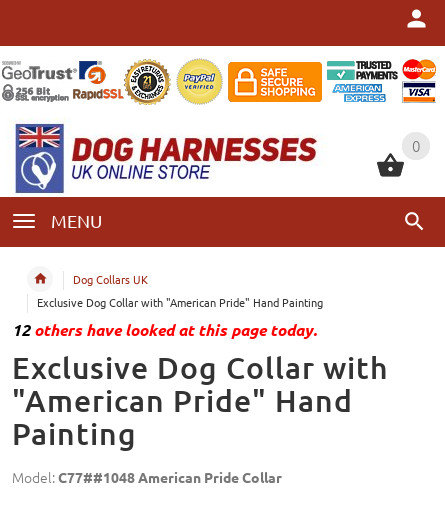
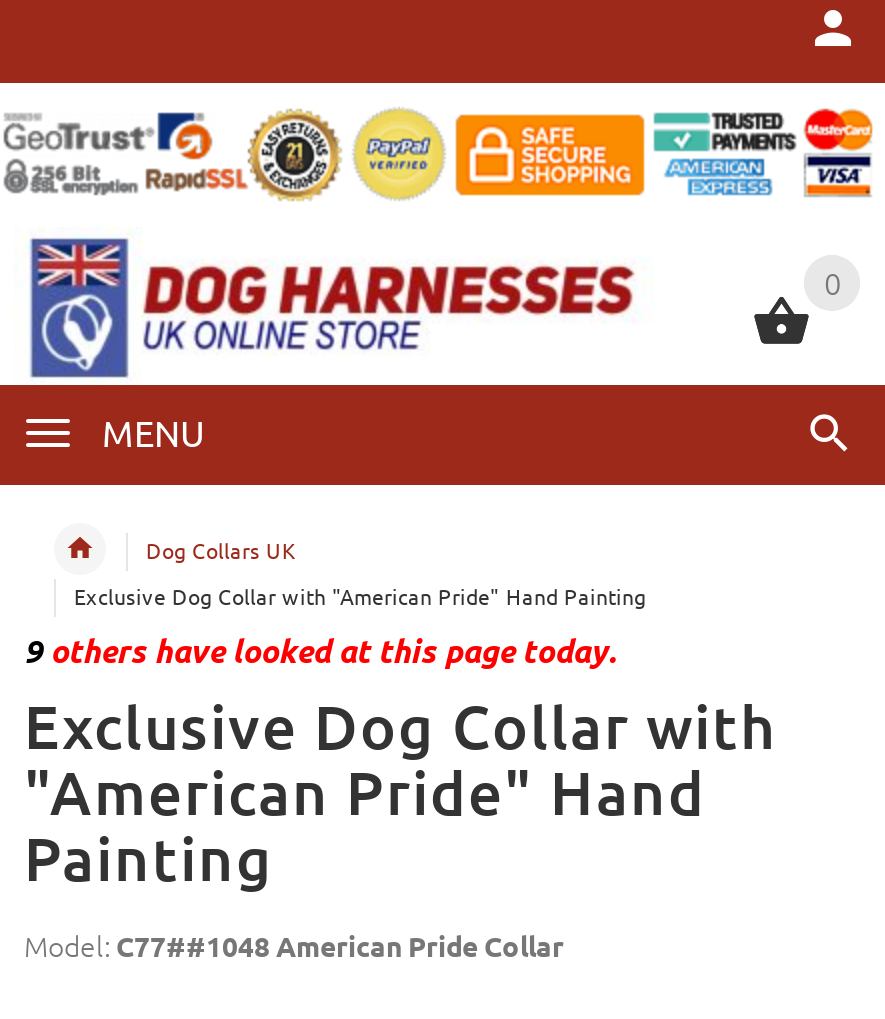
[12,319,317,340] 12 others have looked at this page today. -> [24,630,616,672] 9 others have looked at this page today.

